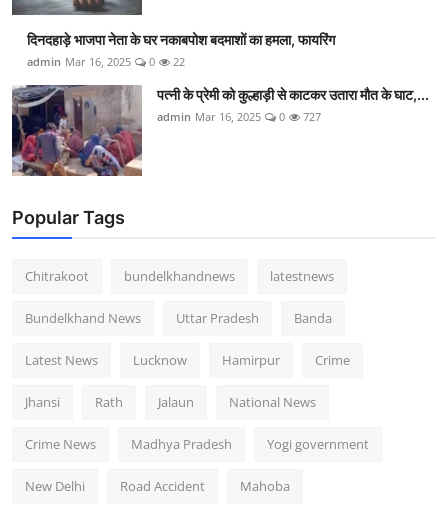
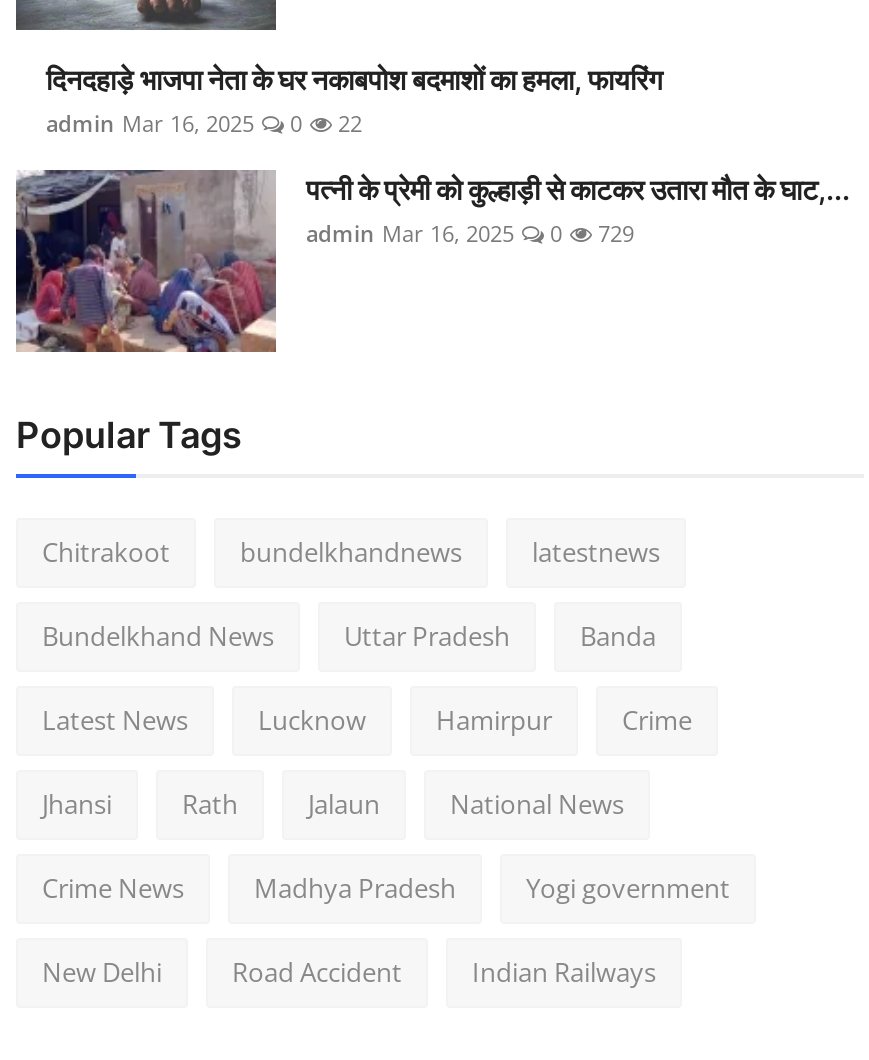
[157,109,321,124] admin Mar 16, 2025 0 727 -> [306,219,634,249] admin Mar 16, 2025 0 729
[240,477,290,495] Mahoba -> [472,955,656,991] Indian Railways

